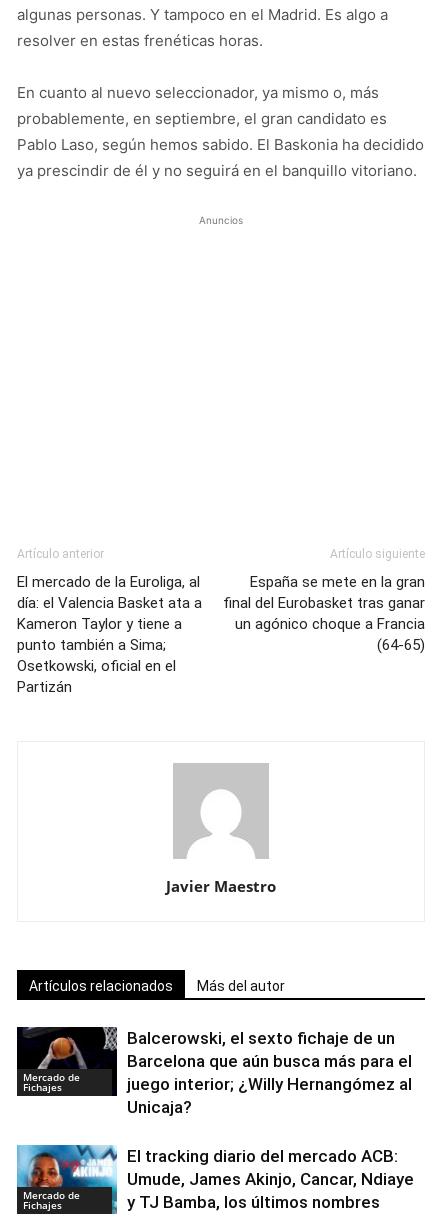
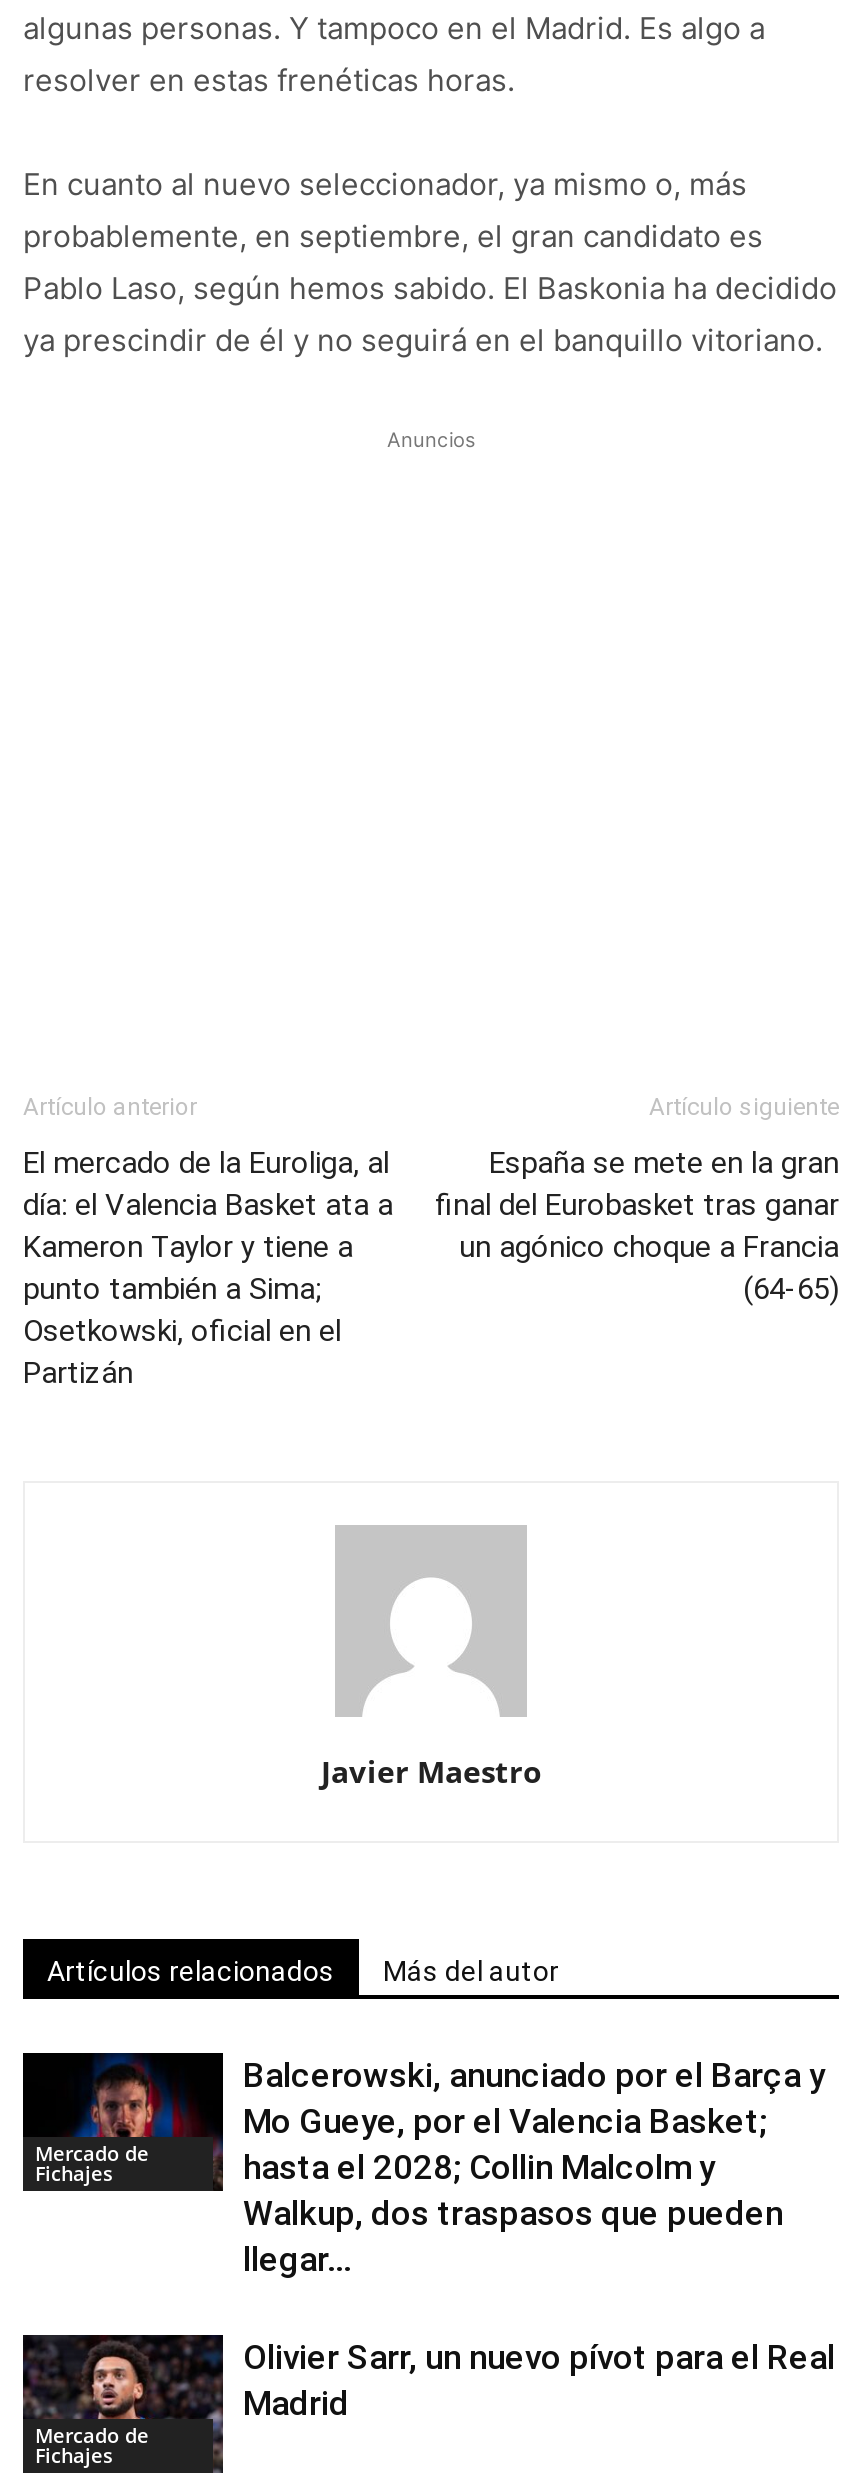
[22,1026,412,1117] [image] | Balcerowski, el sexto fichaje de un | Barcelona que aún busca más para el | juego interior; ¿Willy Hernangómez al | Unicaja? -> [35,2053,825,2279] [image] | Balcerowski, anunciado por el Barça y | Mo Gueye, por el Valencia Basket; | hasta el 2028; Collin Malcolm y | Walkup, dos traspasos que pueden | llegar...
[16,1144,414,1213] [image] | El tracking diario del mercado ACB: | Umude, James Akinjo, Cancar, Ndiaye | y TJ Bamba, los últimos nombres -> [21,2333,835,2423] [image] | Olivier Sarr, un nuevo pívot para el Real | Madrid

